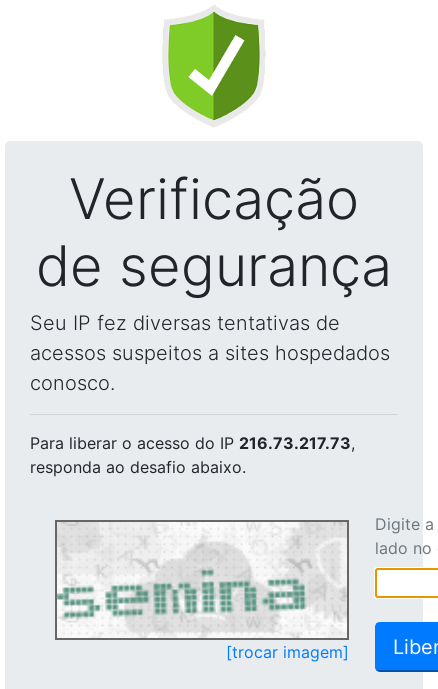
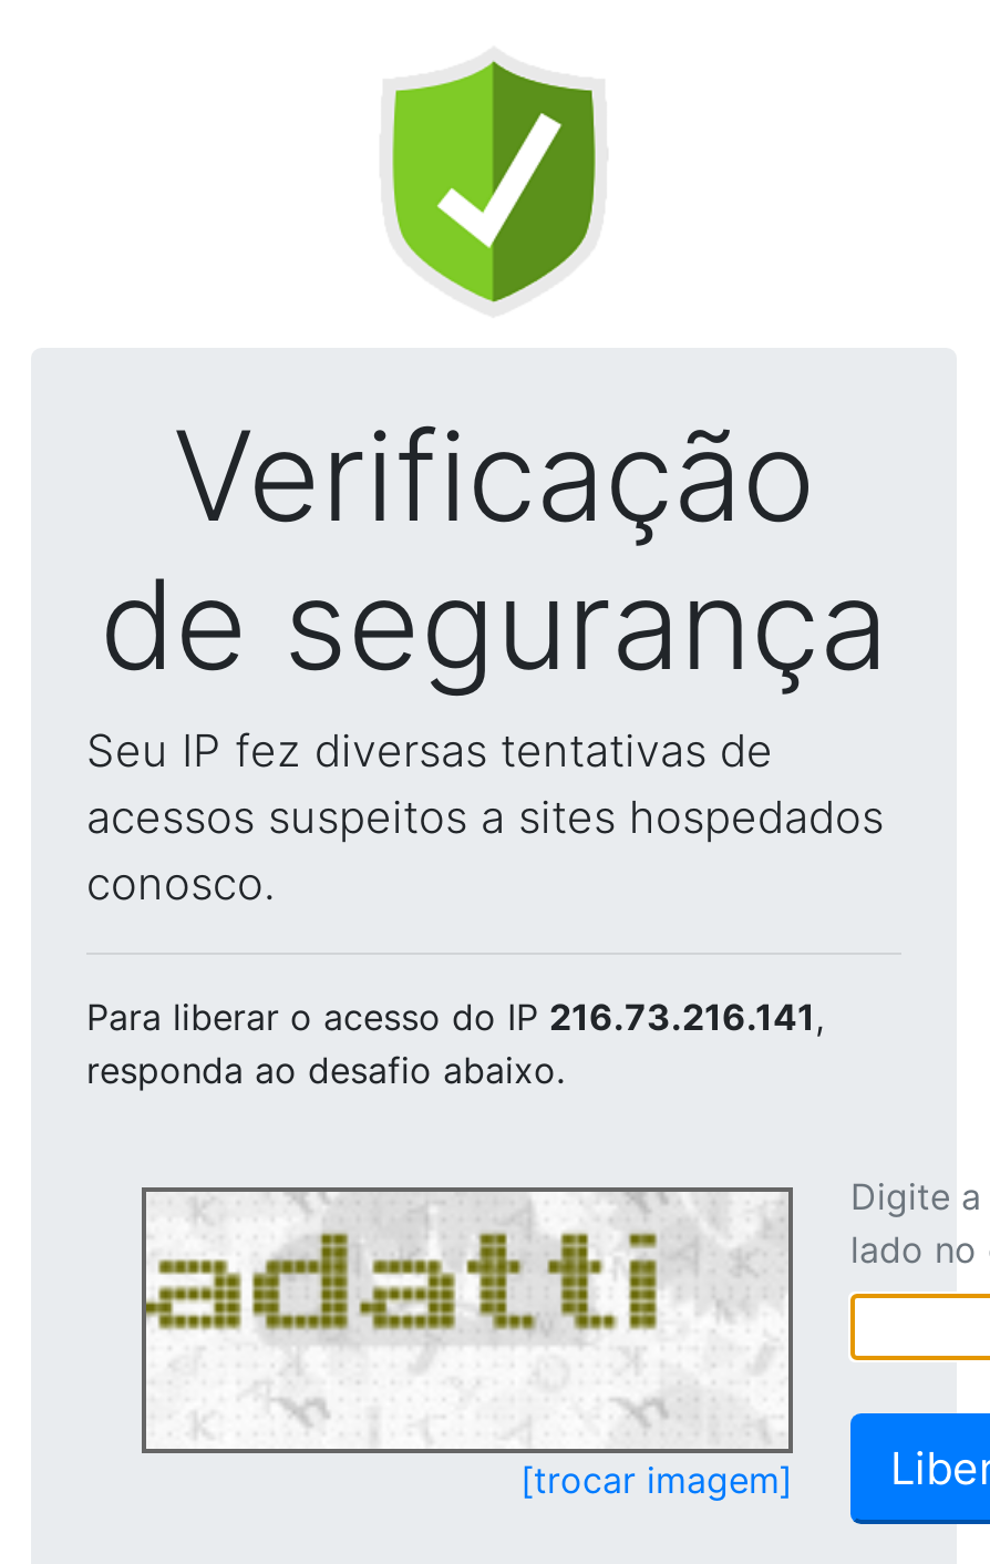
[30,433,355,453] Para liberar o acesso do IP 216.73.217.73, -> [86,995,824,1039] Para liberar o acesso do IP 216.73.216.141,
[56,523,345,633] [image] -> [144,1196,744,1436] [image]

